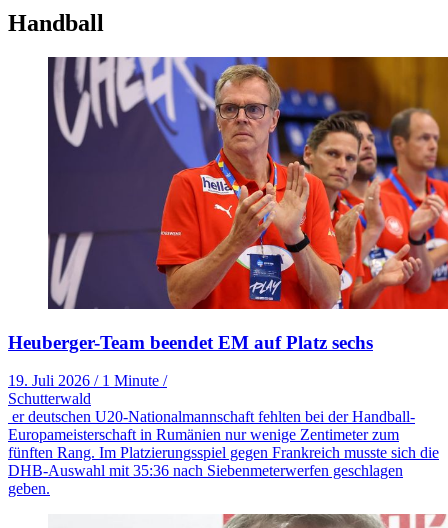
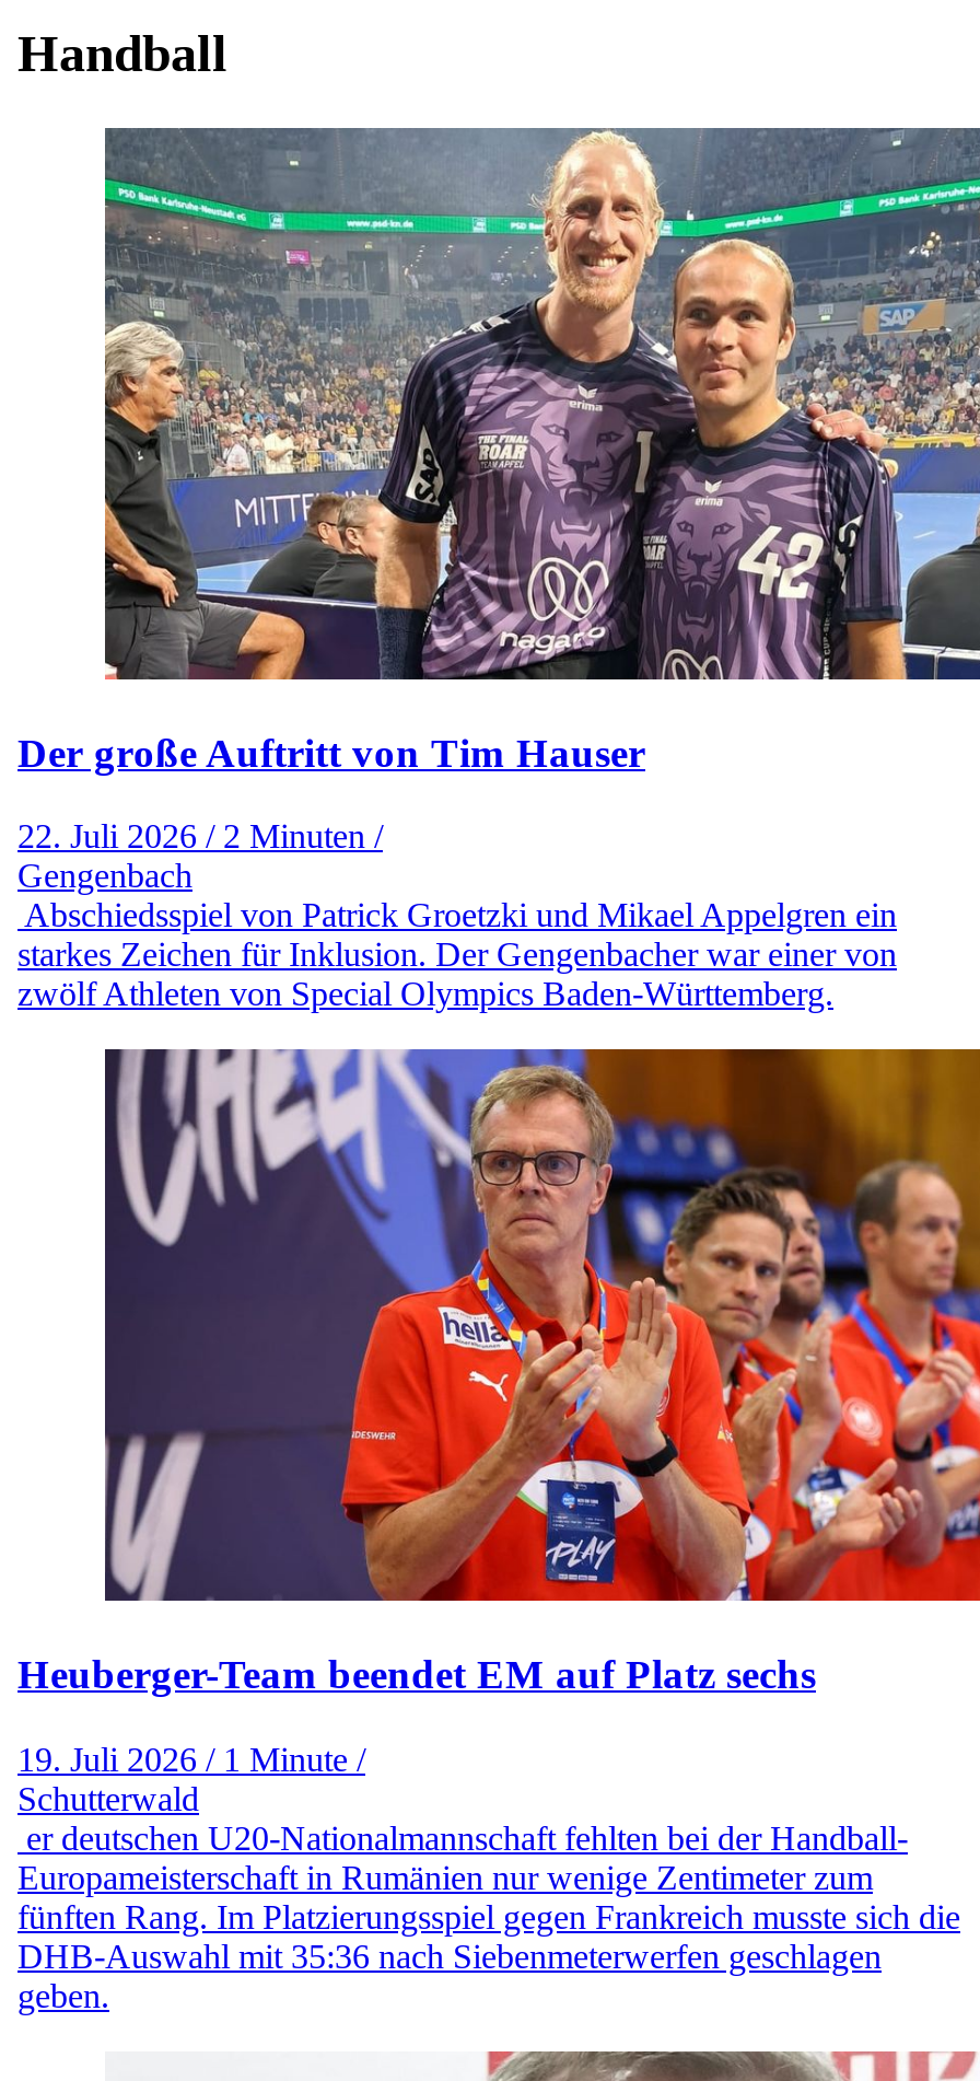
none -> [17,126,973,1013] [image] | Der große Auftritt von Tim Hauser | 22. Juli 2026 / 2 Minuten / | Gengenbach | Abschiedsspiel von Patrick Groetzki und Mikael Appelgren ein | starkes Zeichen für Inklusion. Der Gengenbacher war einer von | zwölf Athleten von Special Olympics Baden-Württemberg.

